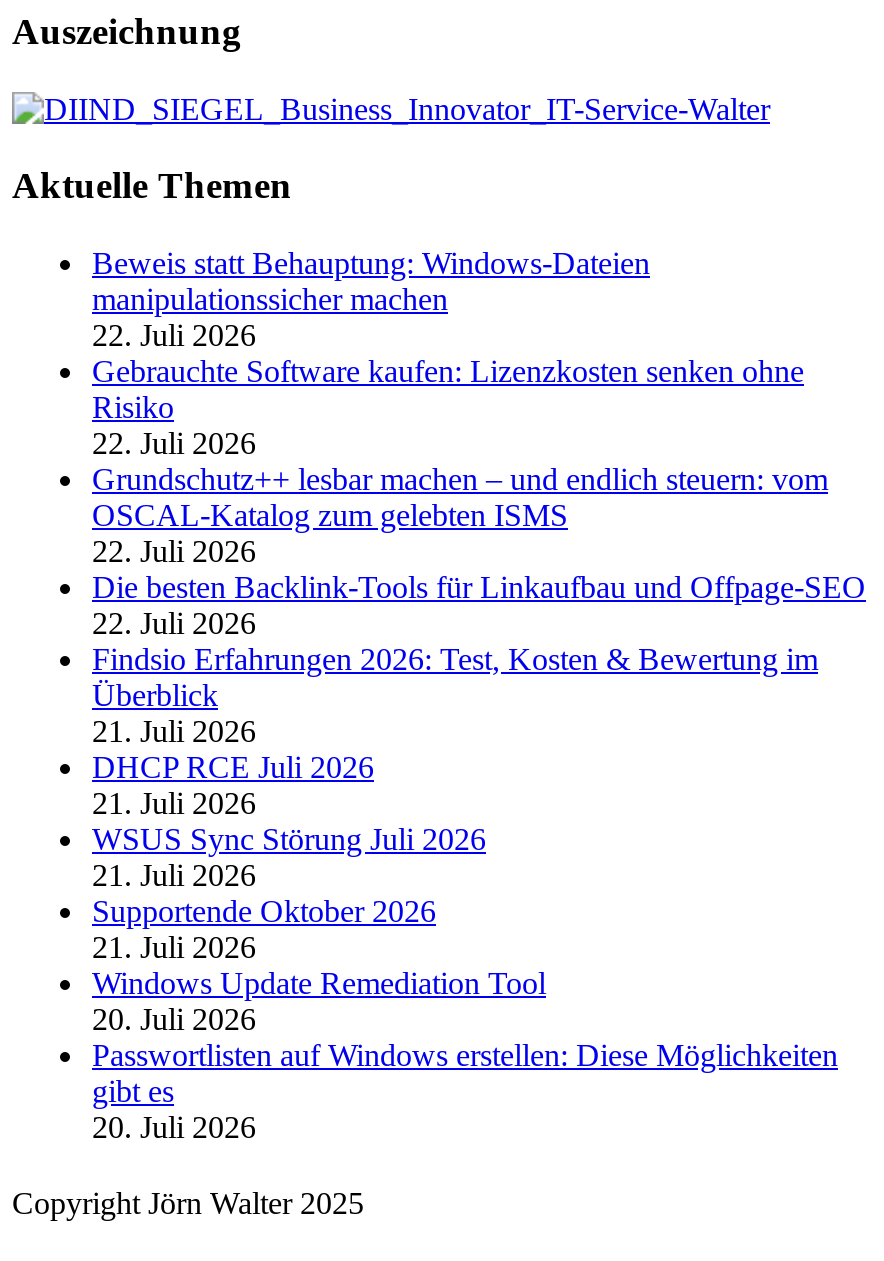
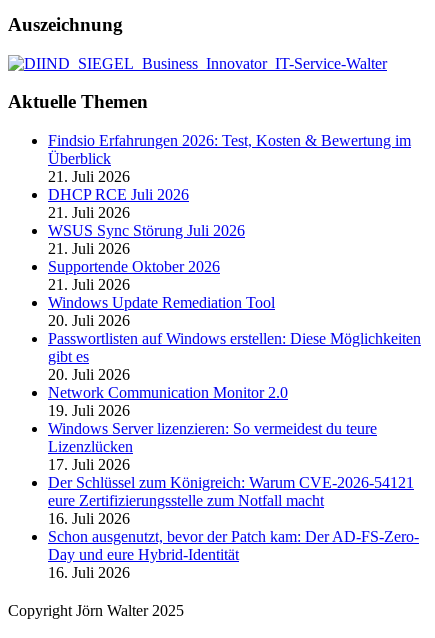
[92,246,866,640] Beweis statt Behauptung: Windows-Dateien | manipulationssicher machen | 22. Juli 2026 | Gebrauchte Software kaufen: Lizenzkosten senken ohne | Risiko | 22. Juli 2026 | Grundschutz++ lesbar machen – und endlich steuern: vom | OSCAL-Katalog zum gelebten ISMS | 22. Juli 2026 | Die besten Backlink-Tools für Linkaufbau und Offpage-SEO | 22. Juli 2026 -> none
moved [92,642,838,1144] -> [48,132,421,383]: Findsio Erfahrungen 2026: Test, Kosten & Bewertung im | Überblick | 21. Juli 2026 | ... | gibt es | 20. Juli 2026
none -> [48,384,419,581] Network Communication Monitor 2.0 | 19. Juli 2026 | Windows Server lizenzieren: So vermeidest du teure | Lizenzlücken | 17. Juli 2026 | Der Schlüssel zum Königreich: Warum CVE-2026-54121 | eure Zertifizierungsstelle zum Notfall macht | 16. Juli 2026 | Schon ausgenutzt, bevor der Patch kam: Der AD-FS-Zero- | Day und eure Hybrid-Identität | 16. Juli 2026

